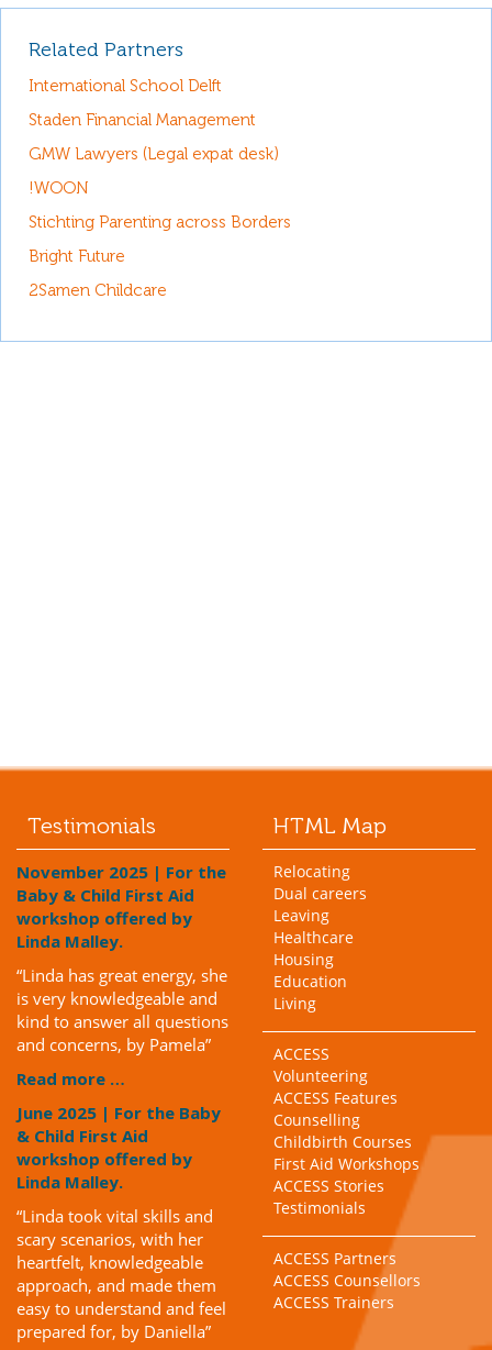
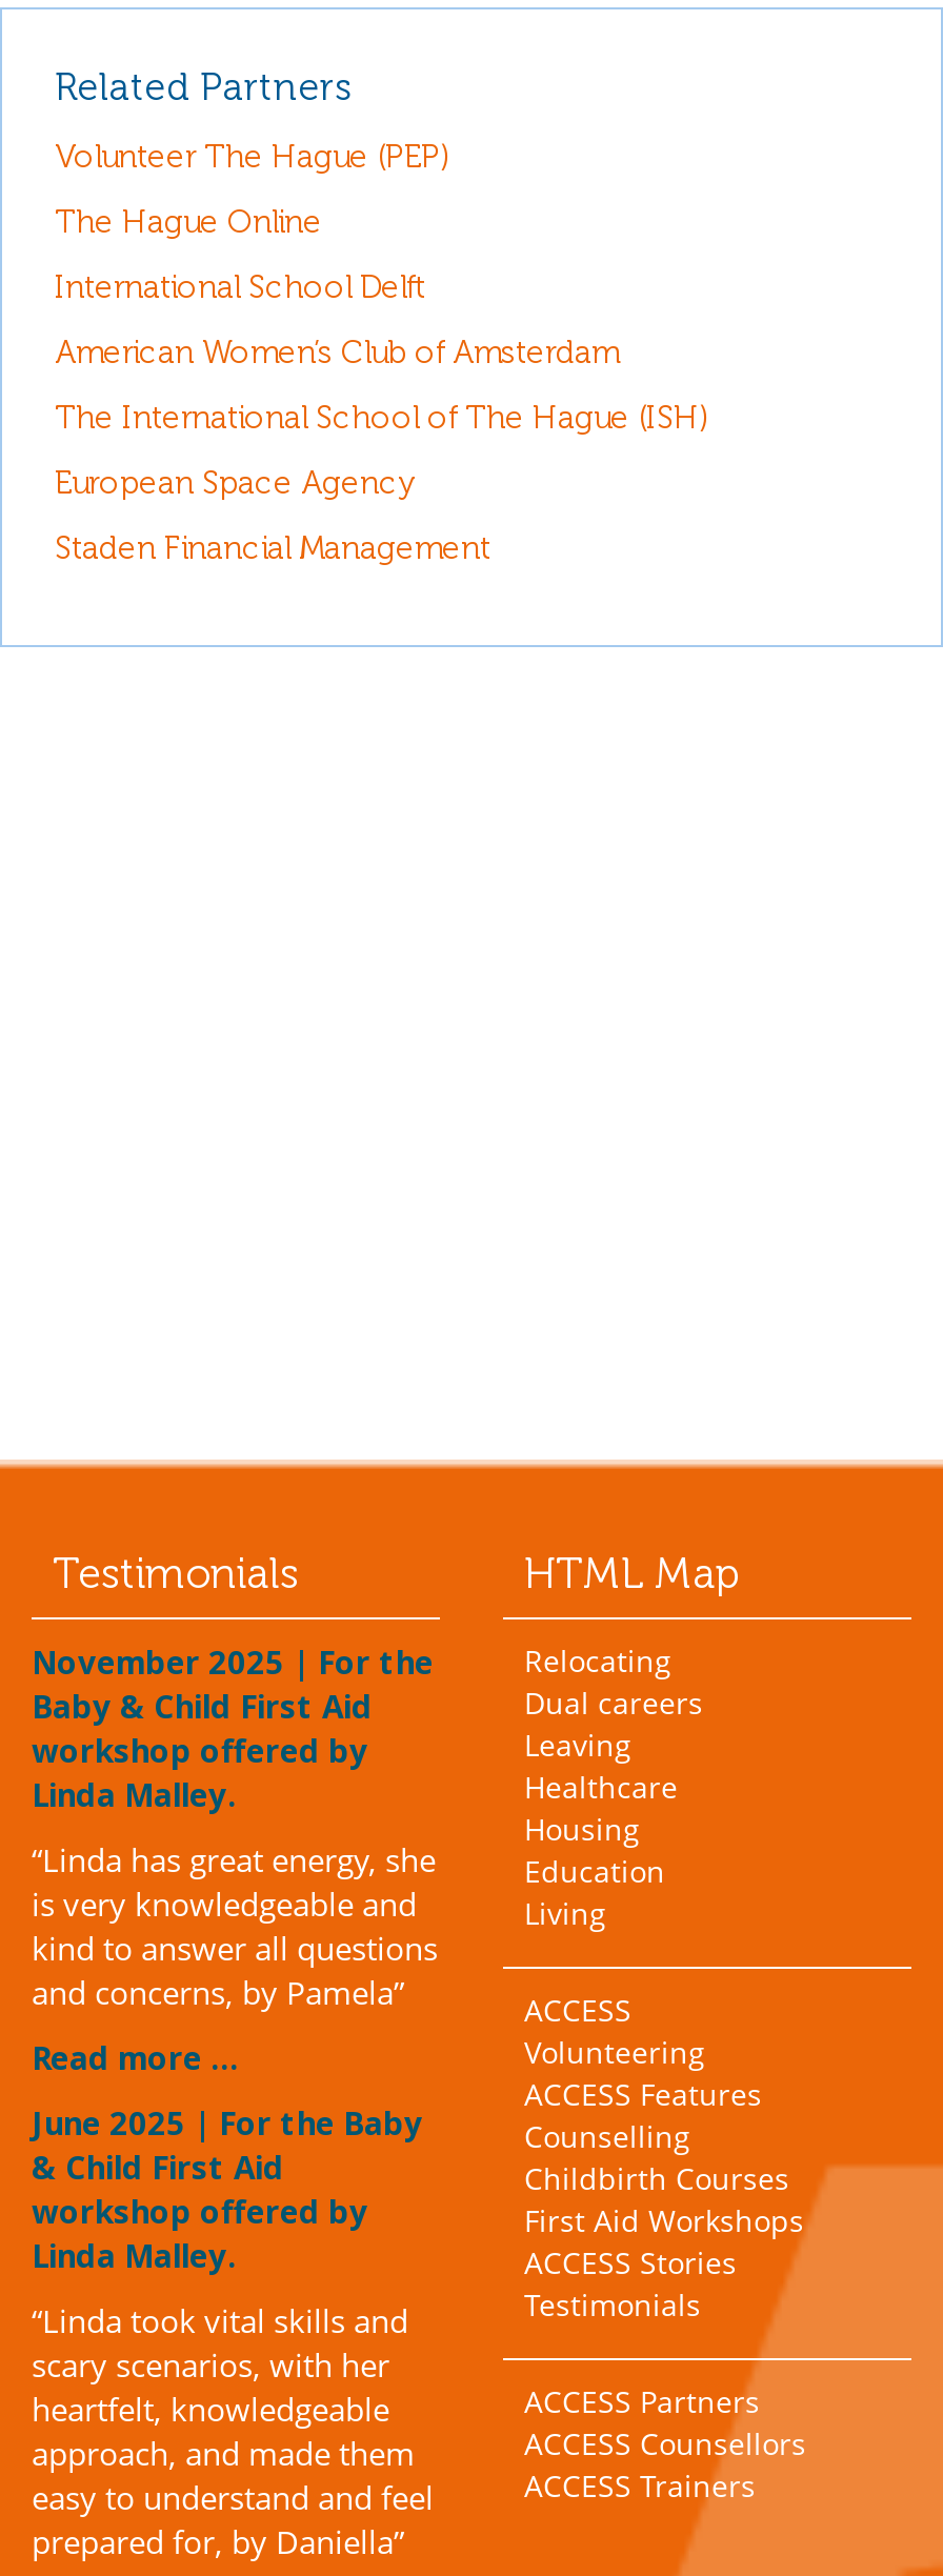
none -> [55,137,450,240] Volunteer The Hague (PEP) | The Hague Online
moved [29,76,222,96] -> [55,267,425,305]: International School Delft
none -> [55,332,709,501] American Women’s Club of Amsterdam | The International School of The Hague (ISH) | European Space Agency
moved [29,110,256,130] -> [55,528,490,566]: Staden Financial Management
[29,144,291,300] GMW Lawyers (Legal expat desk) | !WOON | Stichting Parenting across Borders | Bright Future | 2Samen Childcare -> none

